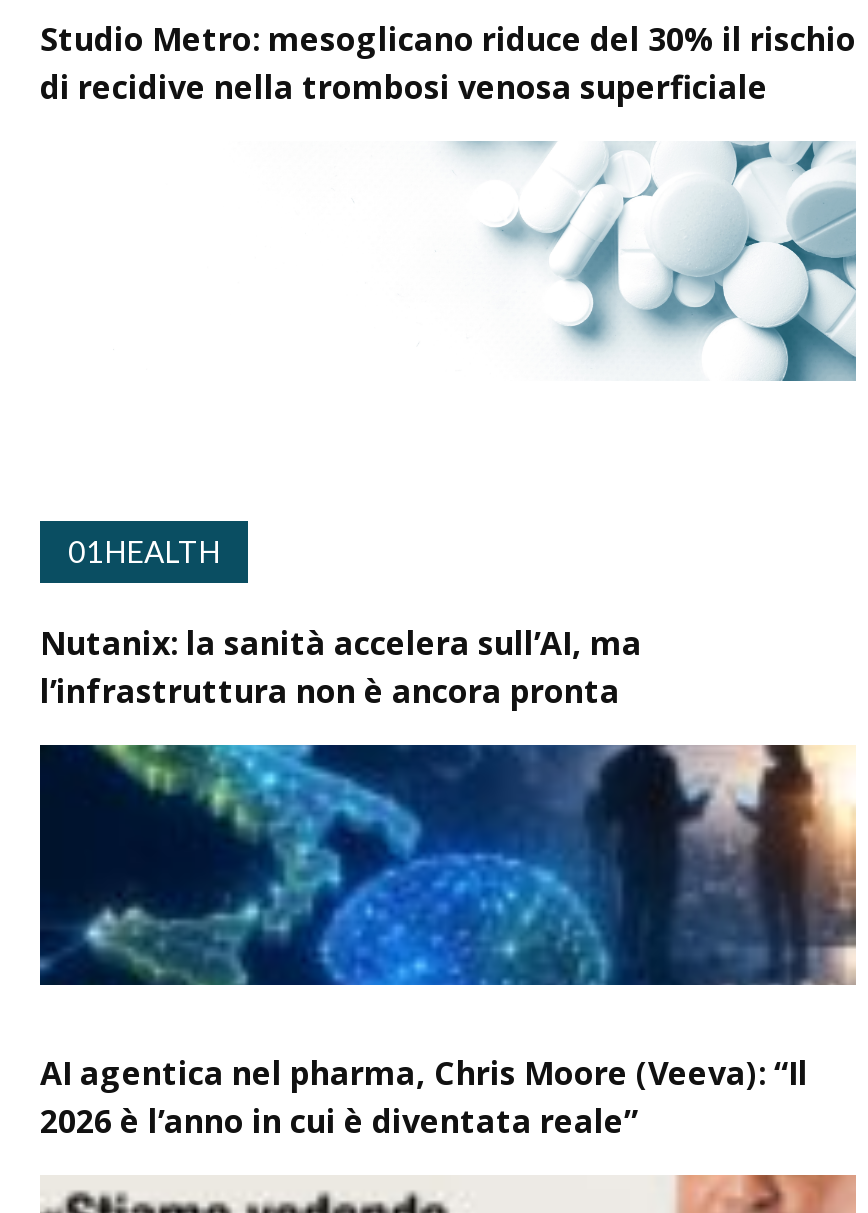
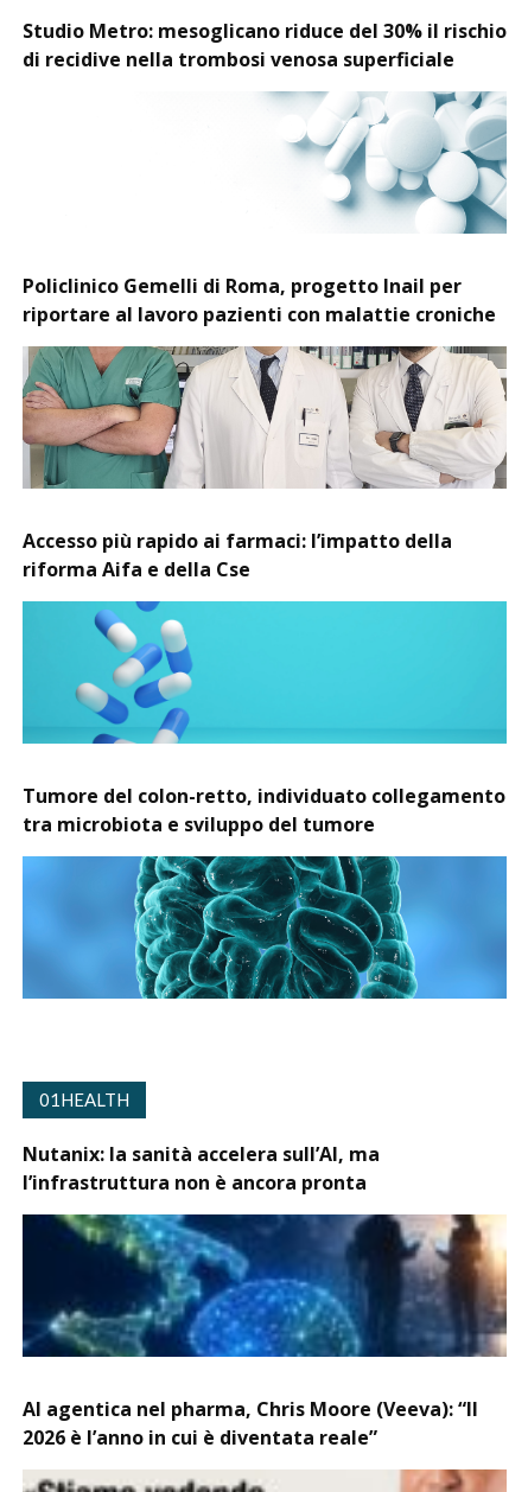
none -> [21,345,508,582] [image] | Accesso più rapido ai farmaci: l’impatto della | riforma Aifa e della Cse
none -> [21,600,508,837] [image] | Tumore del colon-retto, individuato collegamento | tra microbiota e sviluppo del tumore
none -> [21,855,508,1000] [image]
none -> [23,272,496,327] Policlinico Gemelli di Roma, progetto Inail per | riportare al lavoro pazienti con malattie croniche

